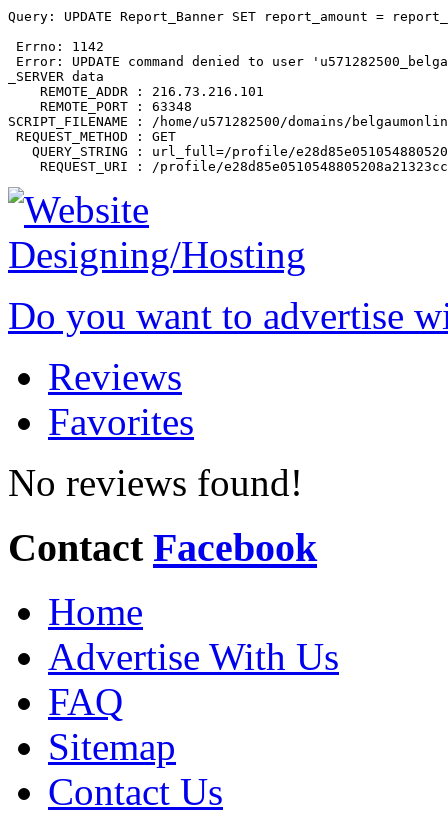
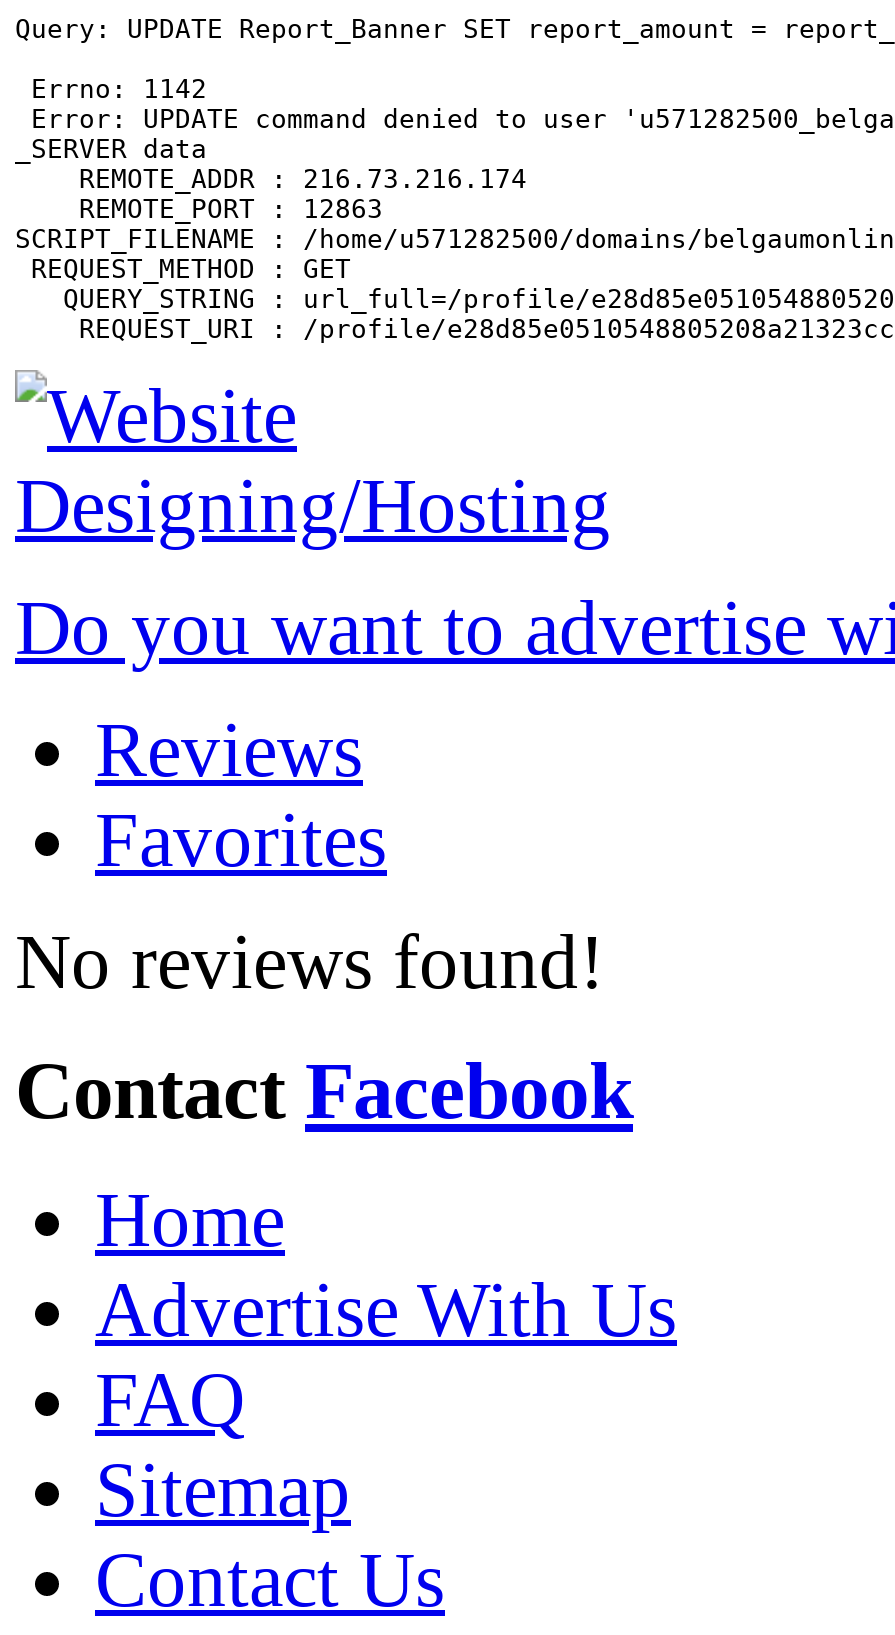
[8,84,264,99] REMOTE_ADDR : 216.73.216.101 -> [15,164,527,194] REMOTE_ADDR : 216.73.216.174
[8,99,192,114] REMOTE_PORT : 63348 -> [15,194,383,224] REMOTE_PORT : 12863

